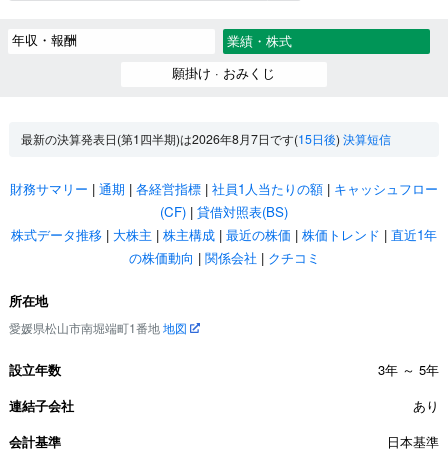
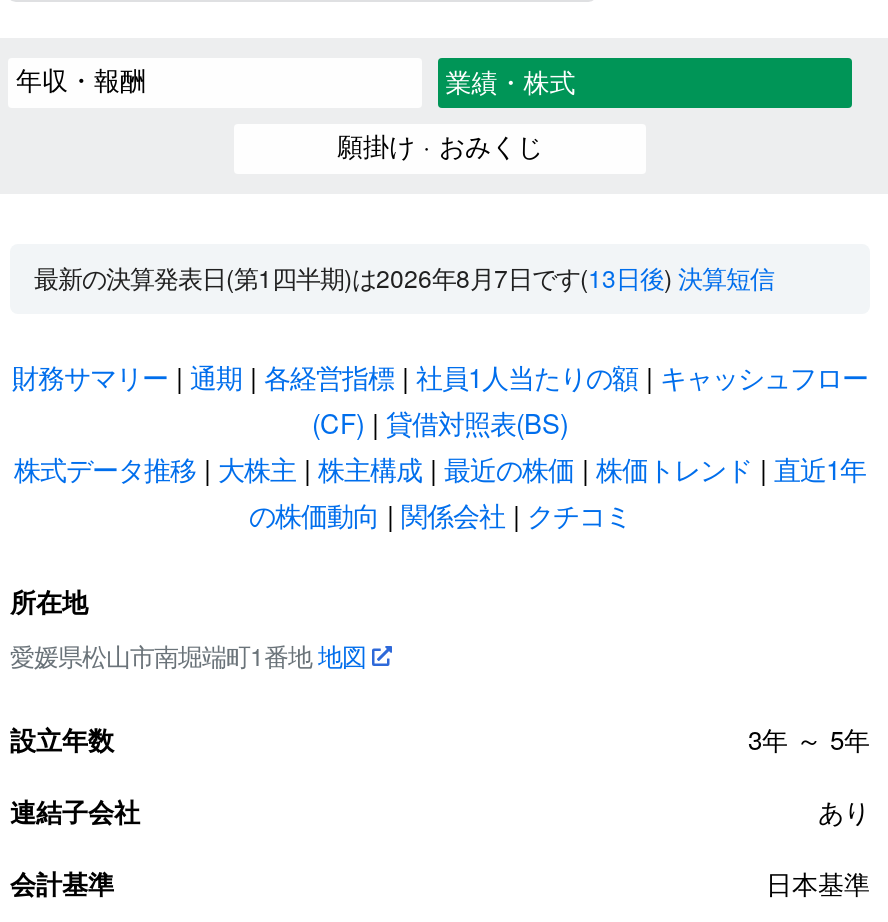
[21,130,391,148] 最新の決算発表日(第1四半期)は2026年8月7日です(15日後)決算短信 -> [34,260,774,296] 最新の決算発表日(第1四半期)は2026年8月7日です(13日後)決算短信

